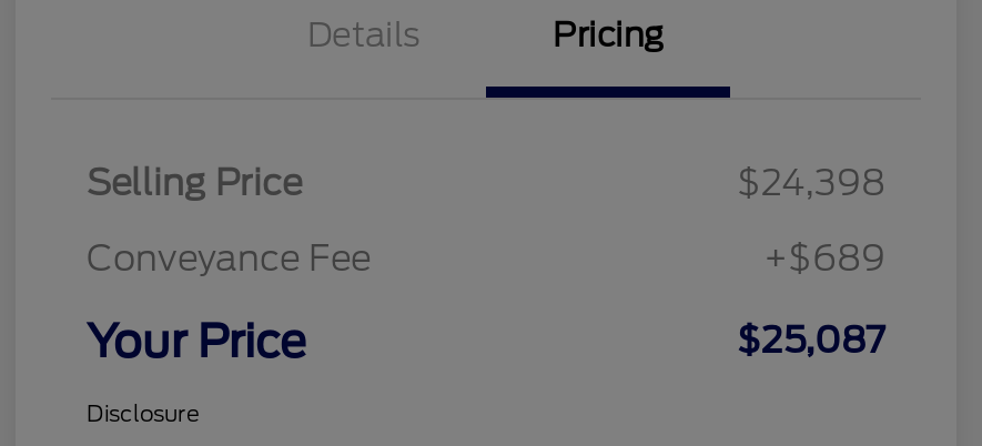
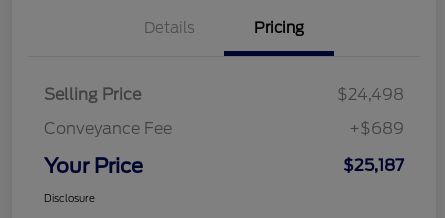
[737,162,885,205] $24,398 -> [337,85,404,104] $24,498
[737,320,885,362] $25,087 -> [343,156,404,175] $25,187

